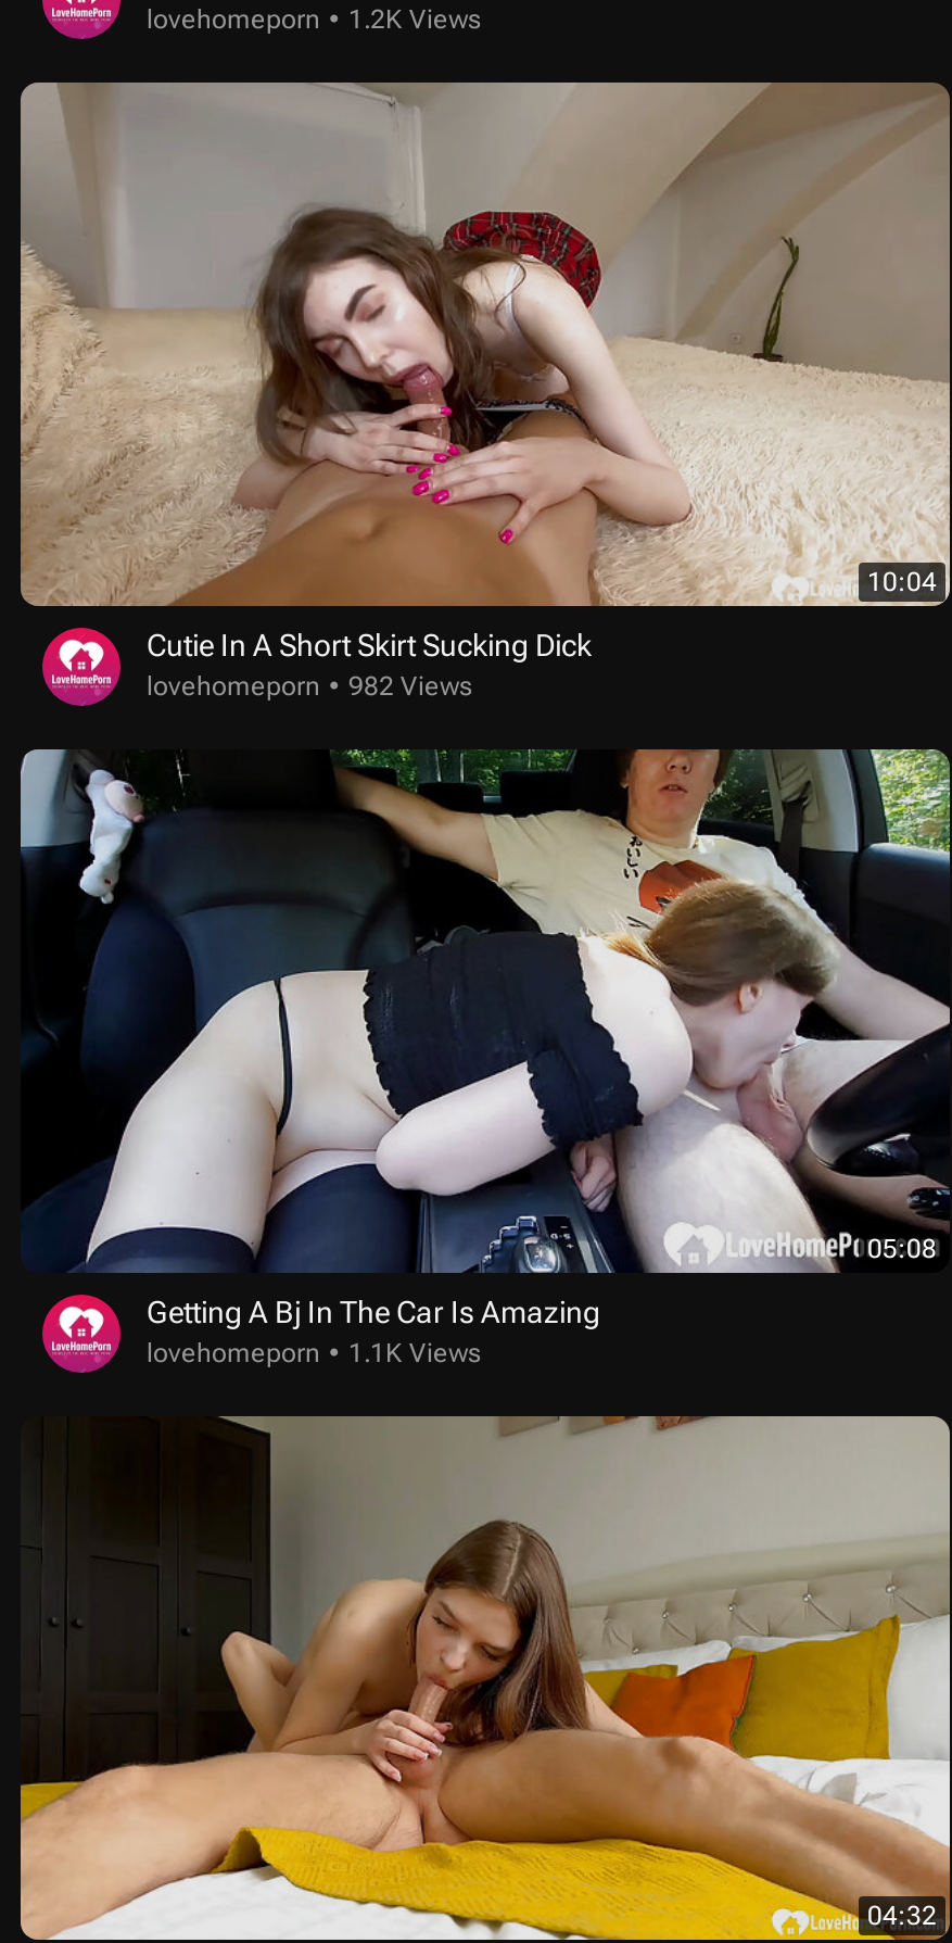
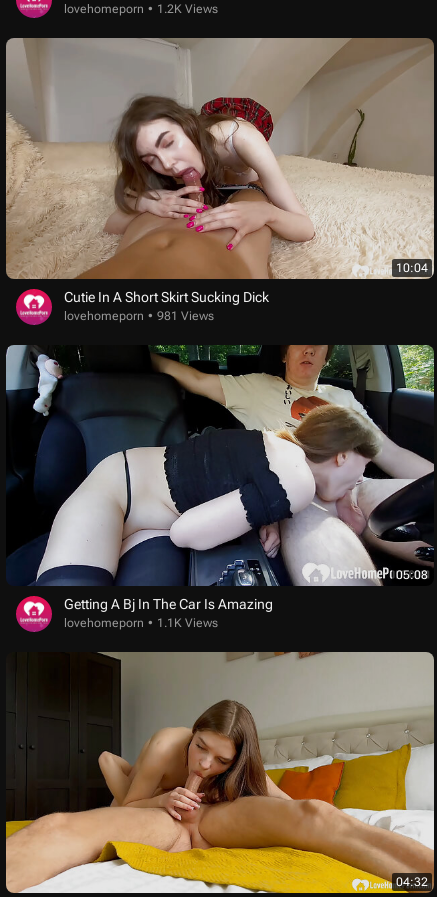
[147,671,472,702] lovehomeporn 982 Views -> [64,309,214,323] lovehomeporn 981 Views

